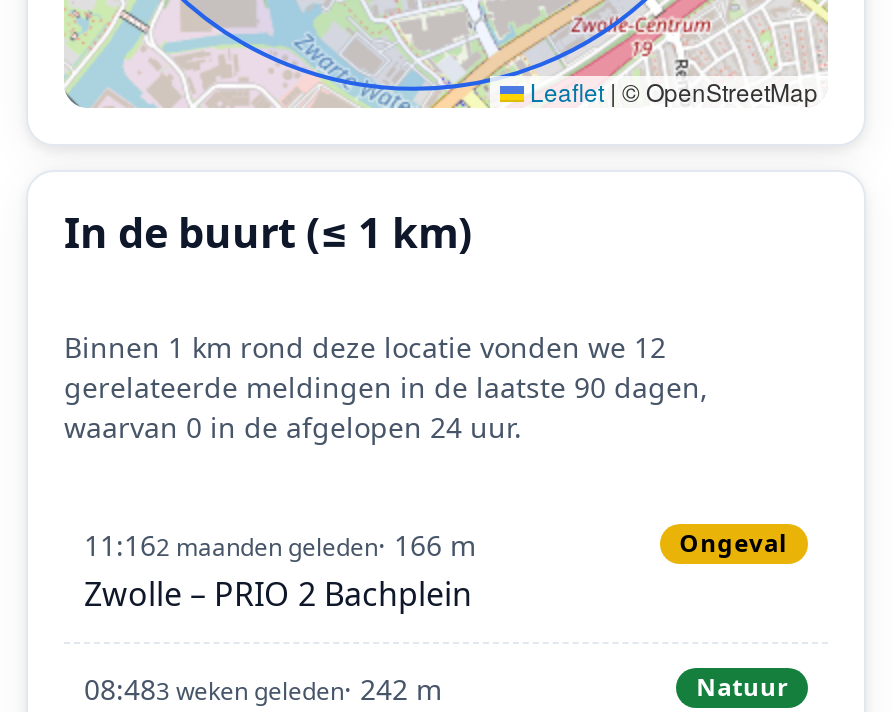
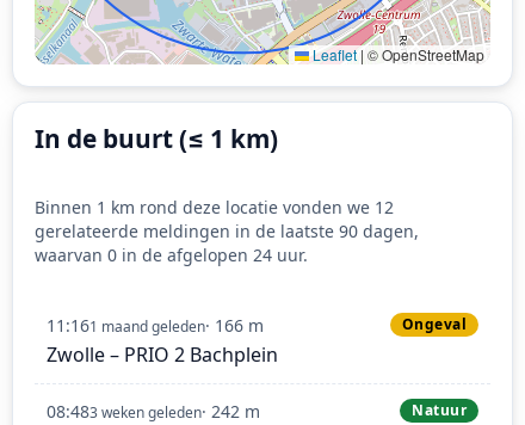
[84,526,476,564] 11:162 maanden geleden · 166 m -> [47,314,264,337] 11:161 maand geleden · 166 m

